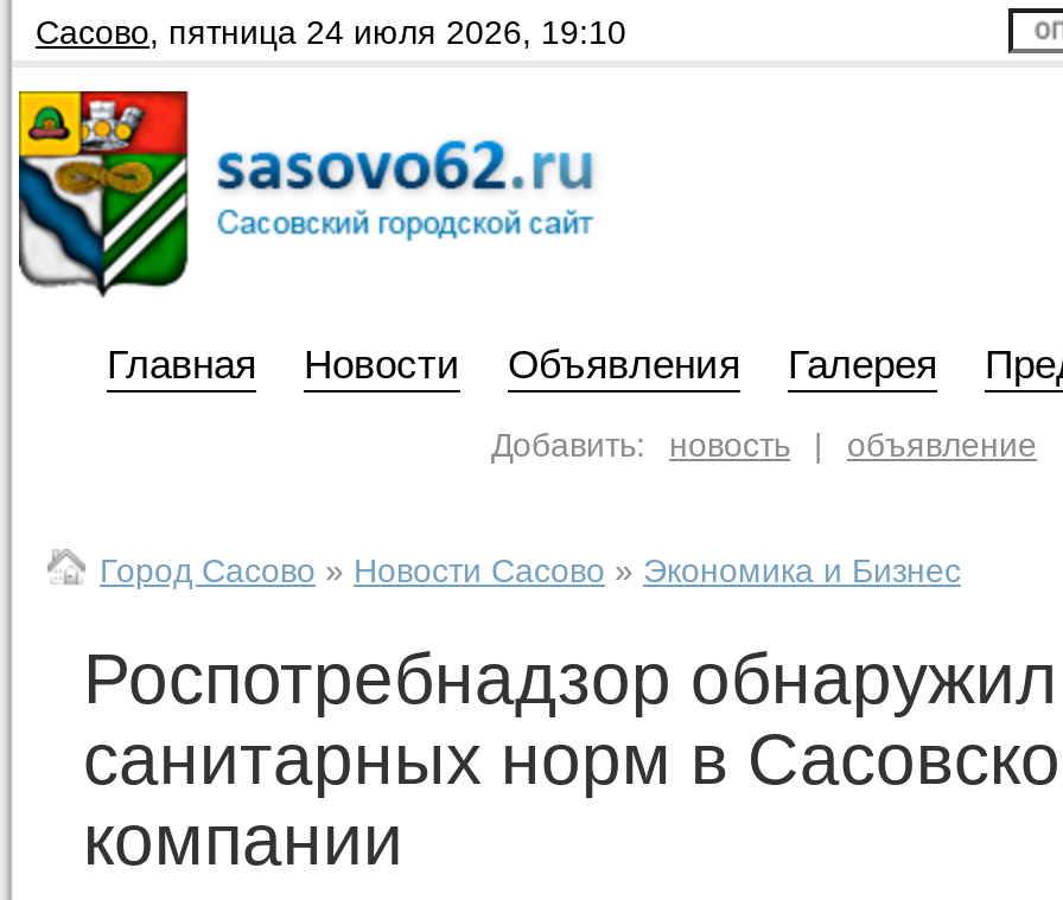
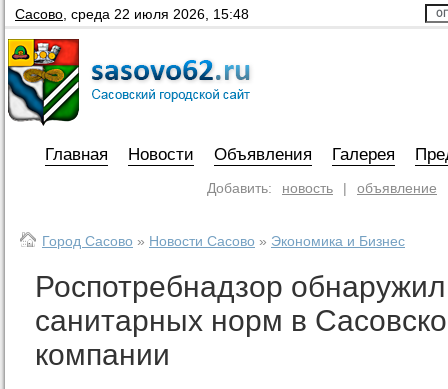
[36,13,626,51] Сасово, пятница 24 июля 2026, 19:10 -> [15,6,249,22] Сасово, среда 22 июля 2026, 15:48

